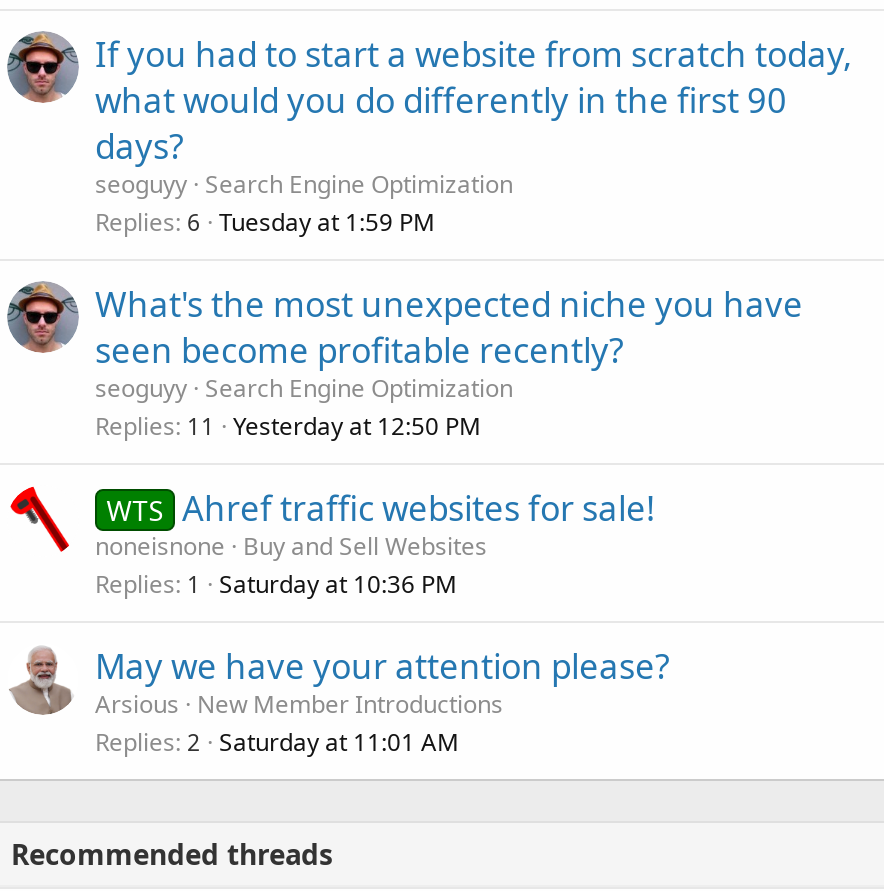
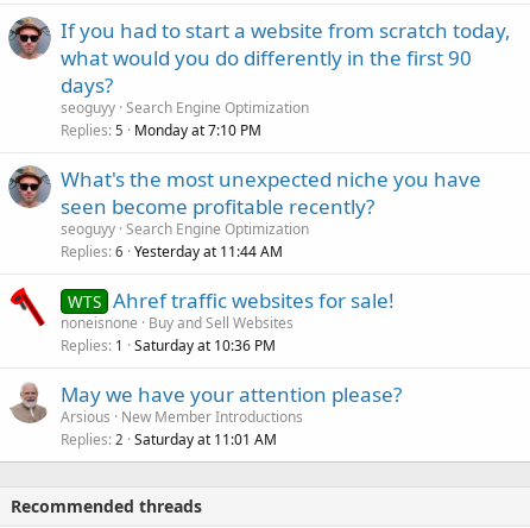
[95,204,435,238] Replies 6 Tuesday at 1:59 PM -> [61,120,261,140] Replies 5 Monday at 7:10 PM
[95,408,481,442] Replies 11 Yesterday at 12:50 PM -> [61,241,283,261] Replies 6 Yesterday at 11:44 AM

